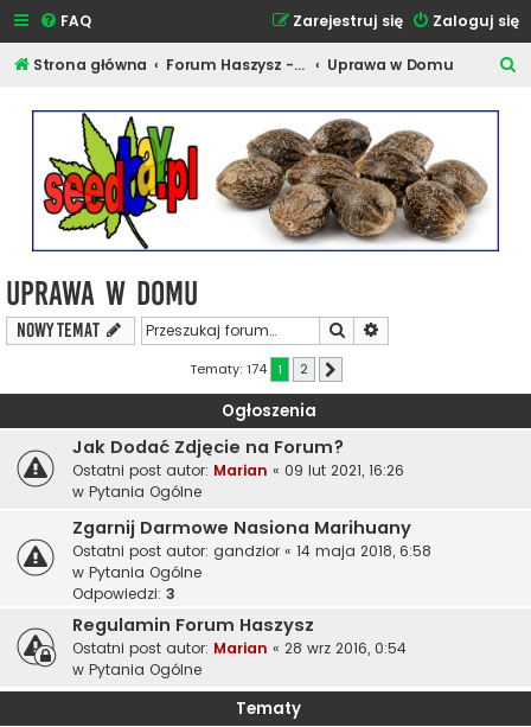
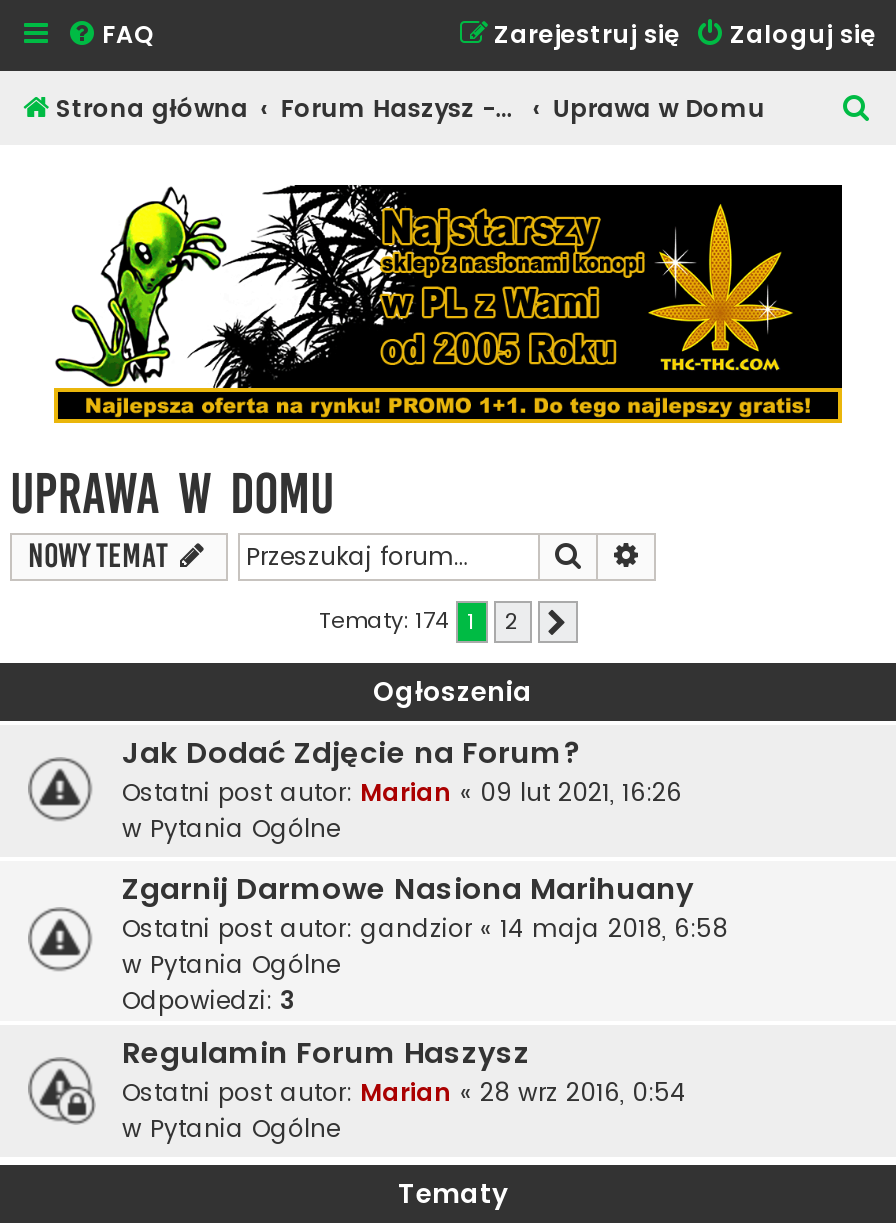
[31,109,500,253] [image] -> [52,183,844,425] [image]

